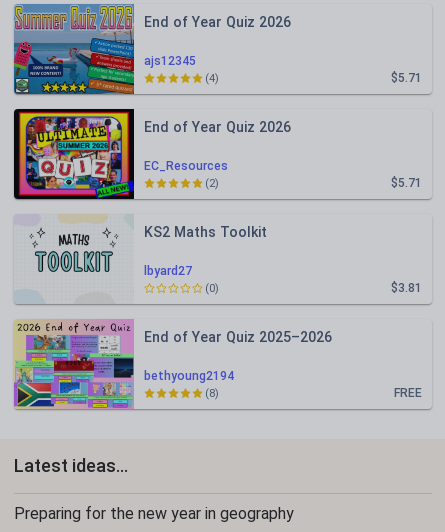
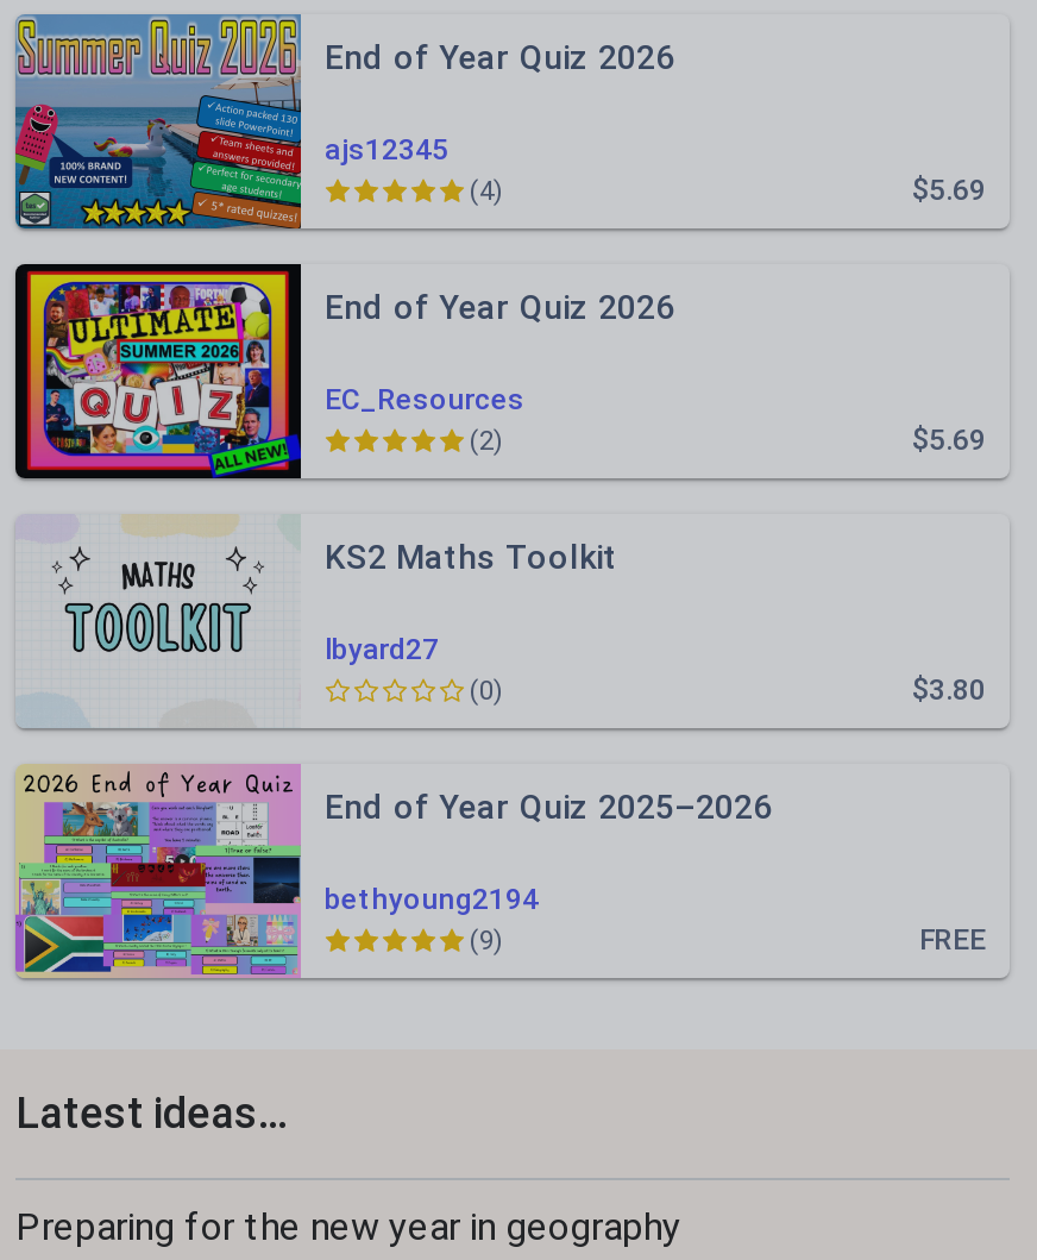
[391,71,422,85] $5.71 -> [912,174,986,207] $5.69
[391,176,422,190] $5.71 -> [912,424,986,457] $5.69
[391,281,422,295] $3.81 -> [912,673,986,707] $3.80
[205,386,219,399] (8) -> [470,924,503,955] (9)

